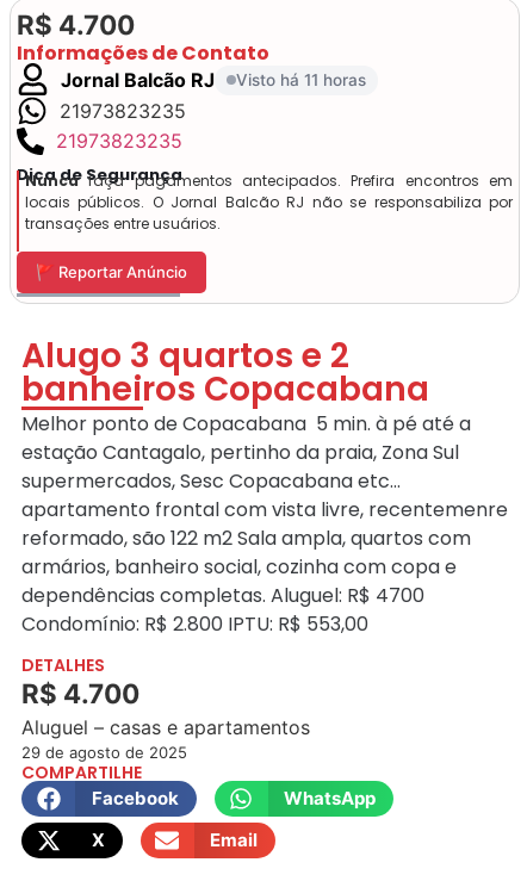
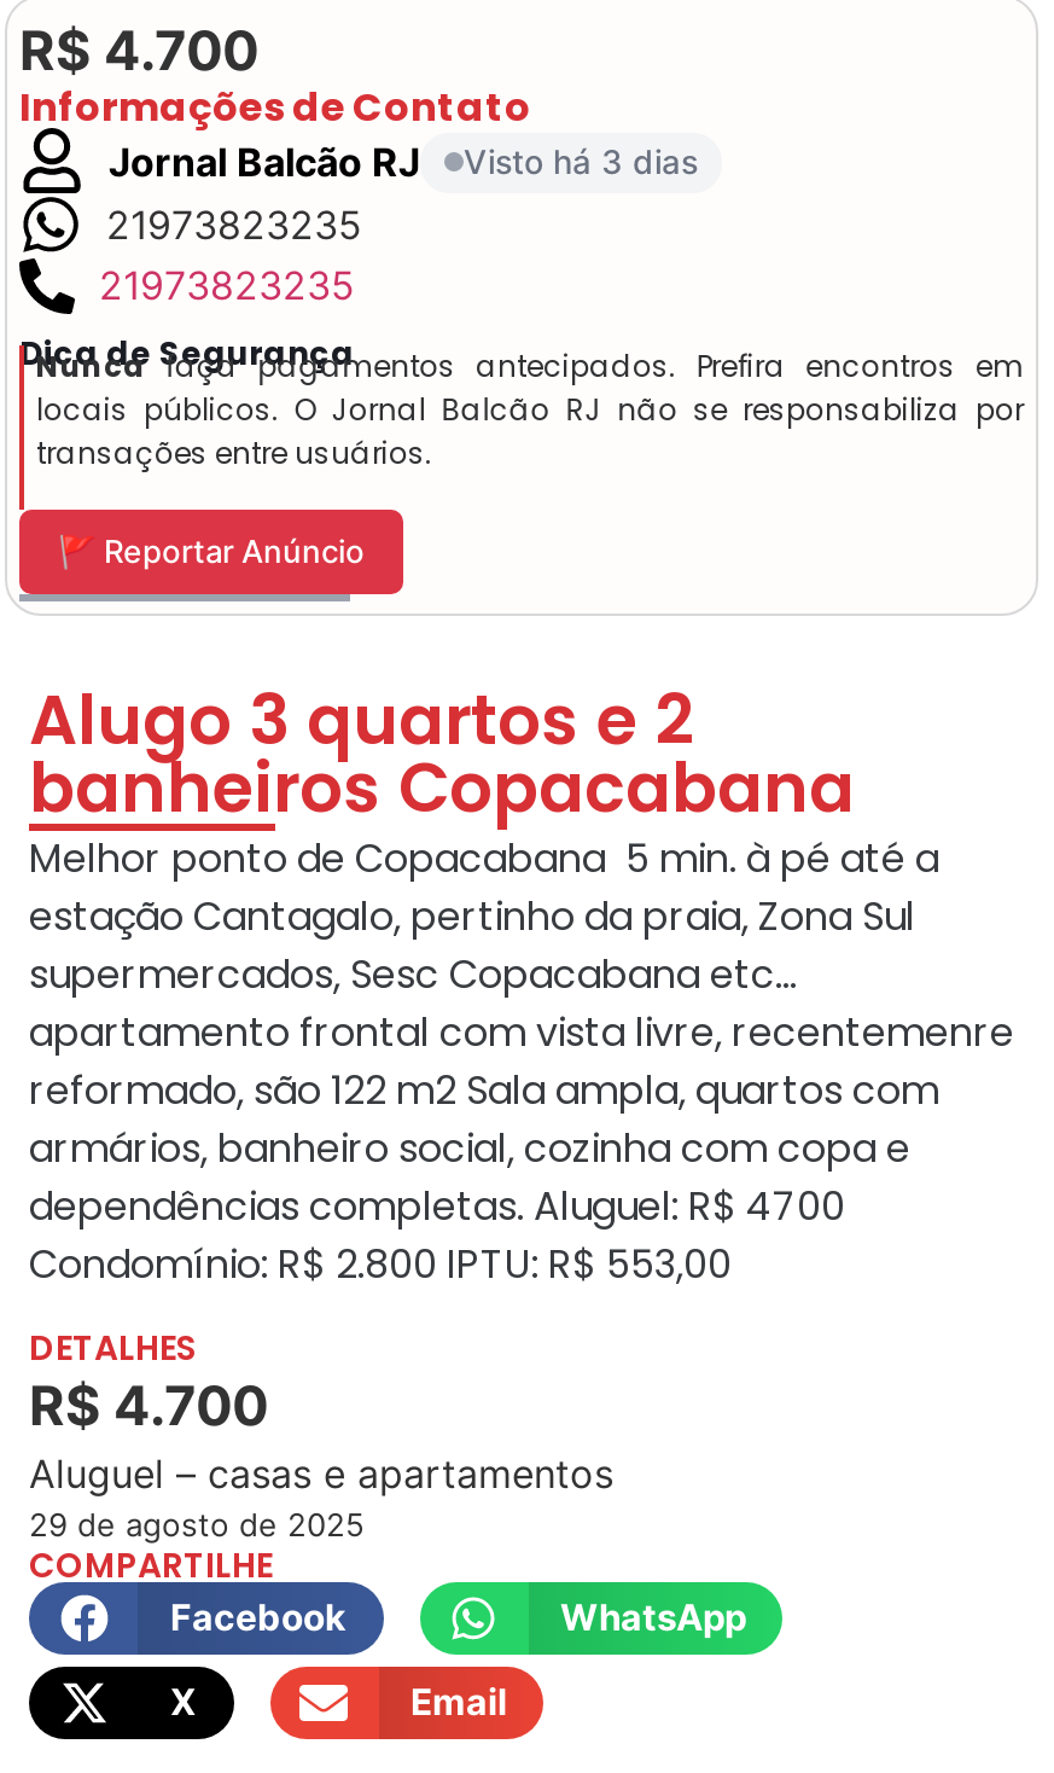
[236,70,366,89] Visto há 11 horas -> [464,141,698,180] Visto há 3 dias

